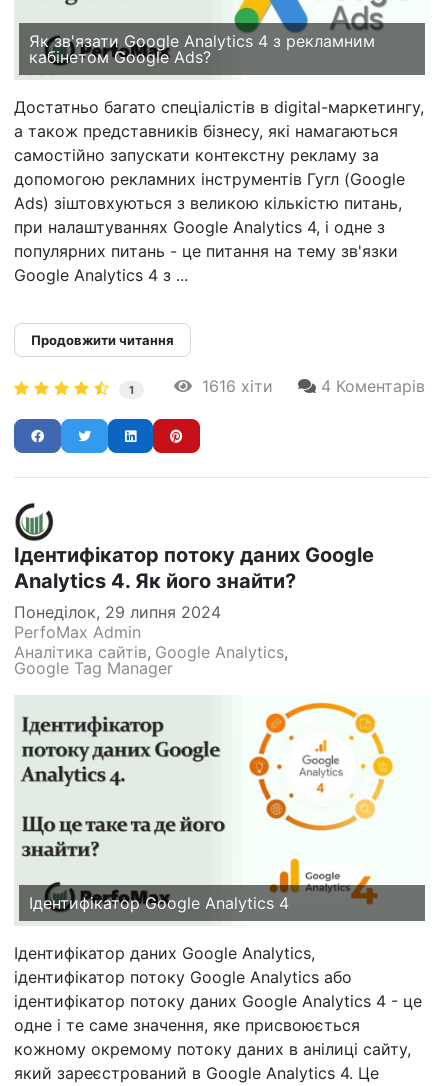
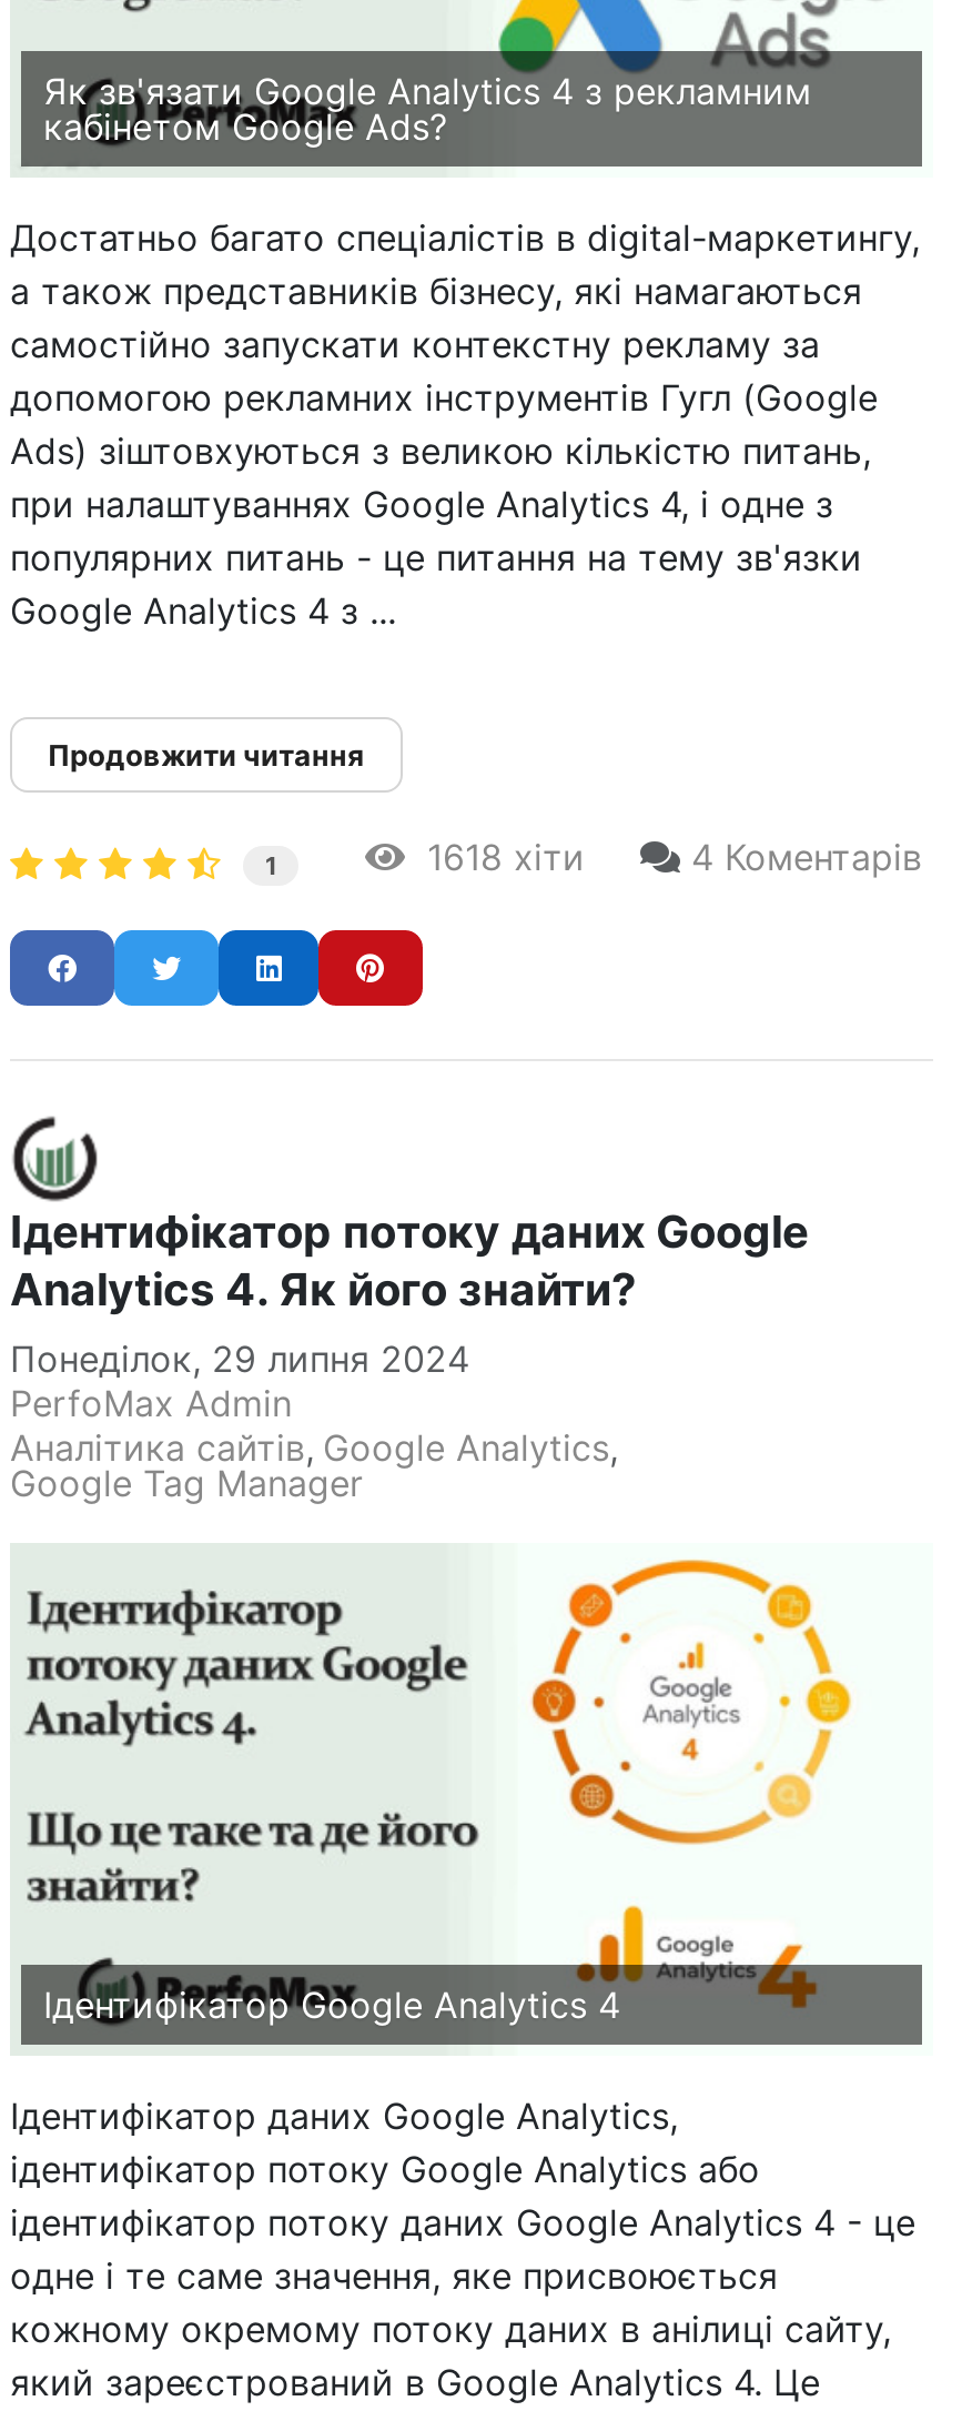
[192,376,273,396] 1616 хіти -> [405,835,585,880] 1618 хіти

